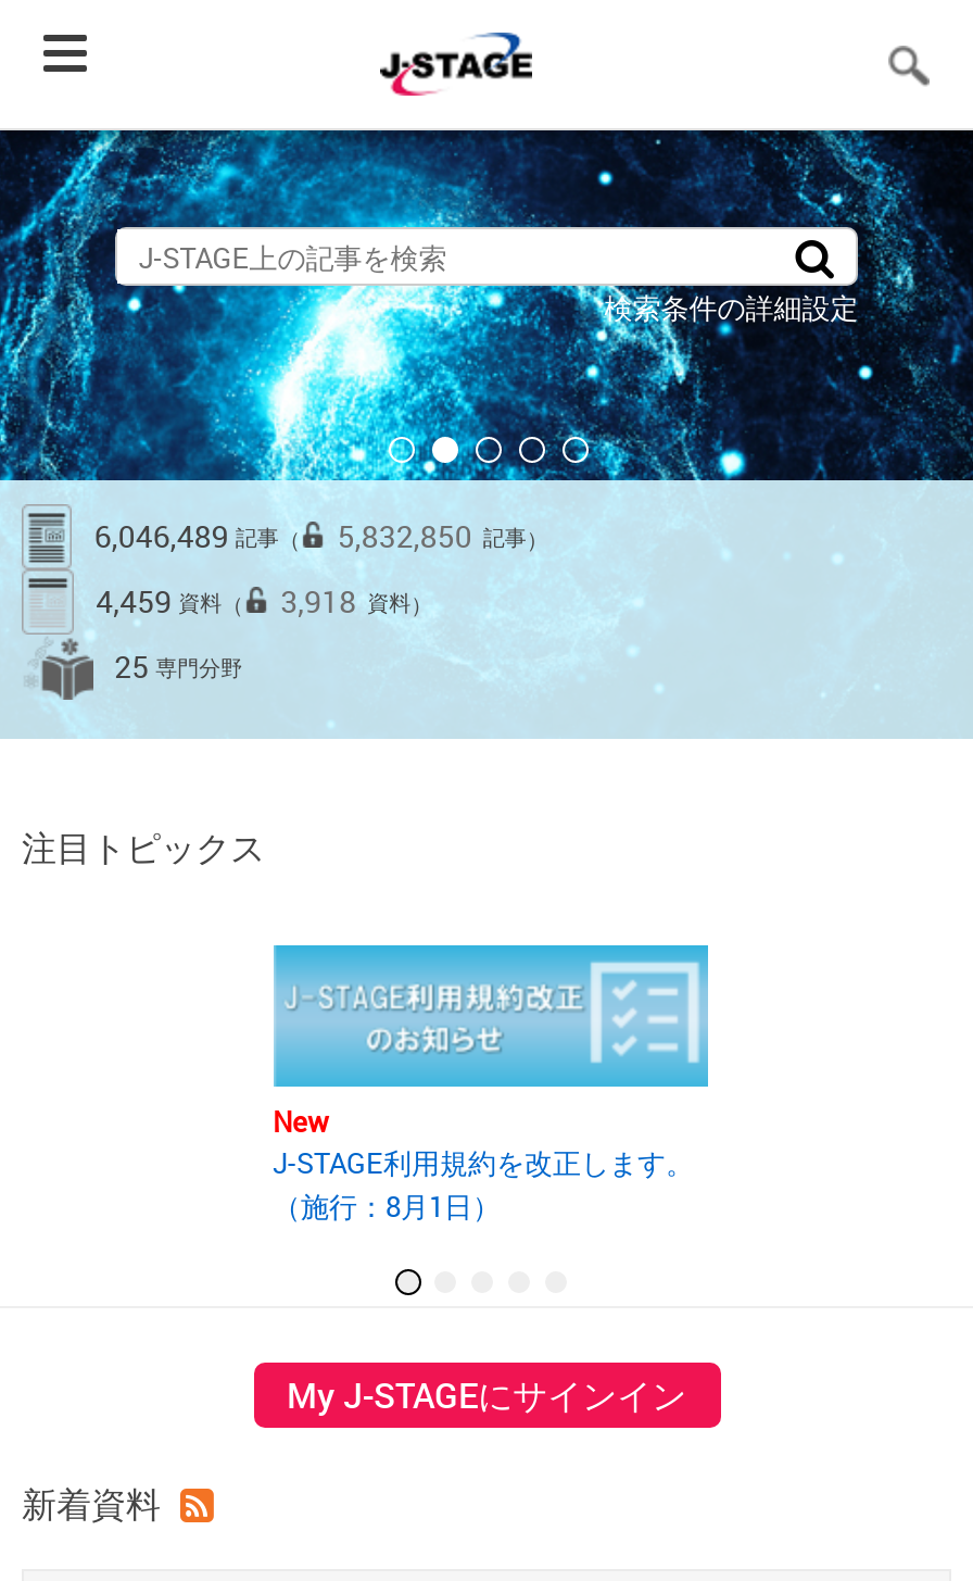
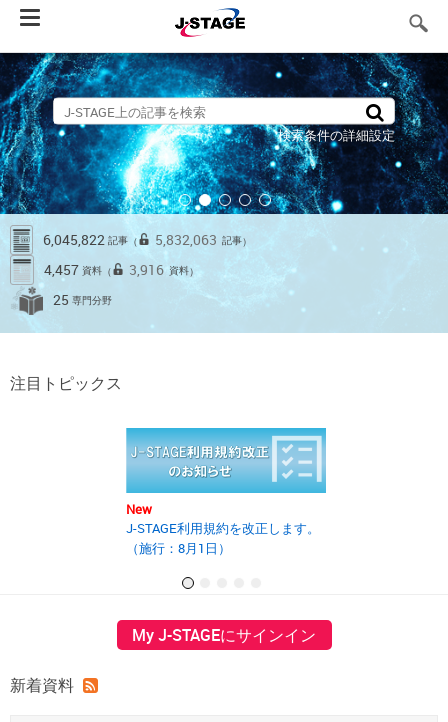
[94,515,300,556] 6,046,489記事（ -> [43,230,138,249] 6,045,822記事（
[337,515,548,556] 5,832,850 記事） -> [155,230,252,249] 5,832,063 記事）
[96,580,244,622] 4,459資料（ -> [44,260,112,279] 4,457資料（
[281,580,433,622] 3,918 資料） -> [129,260,199,279] 3,916 資料）

